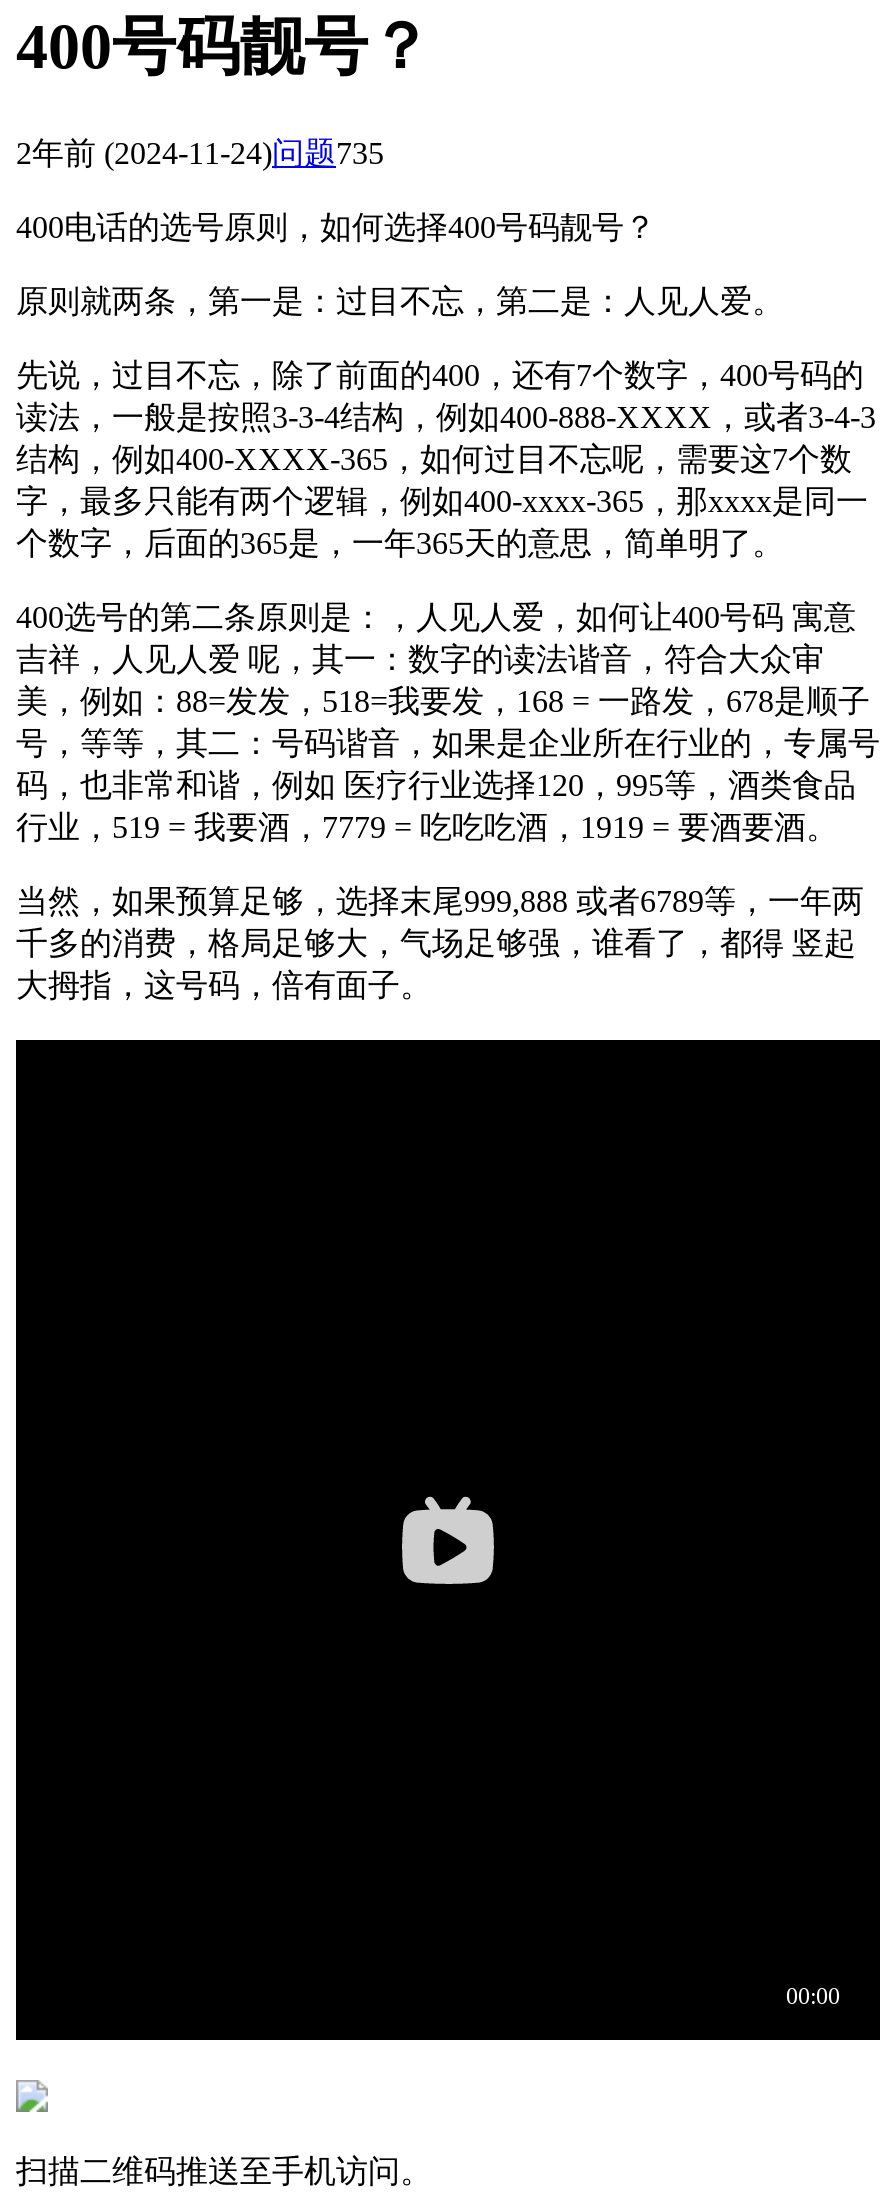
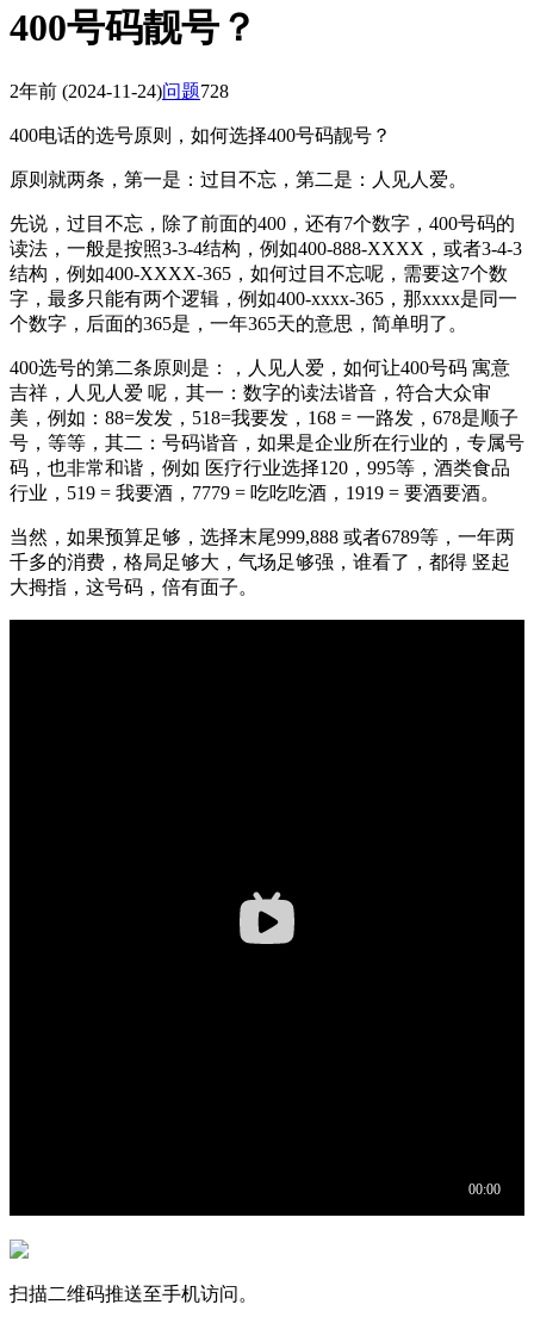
[16,137,384,171] 2年前(2024-11-24)问题735 -> [10,81,229,102] 2年前(2024-11-24)问题728

